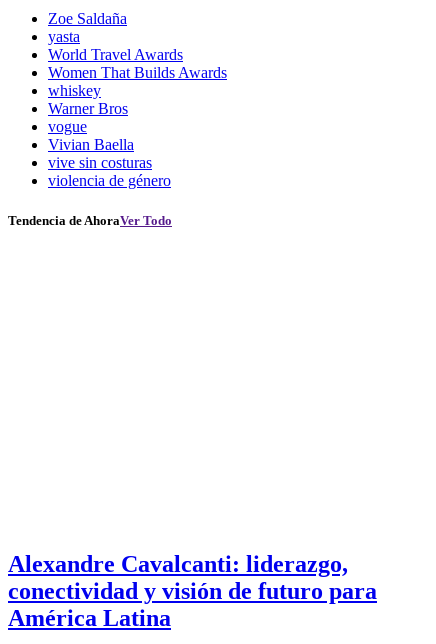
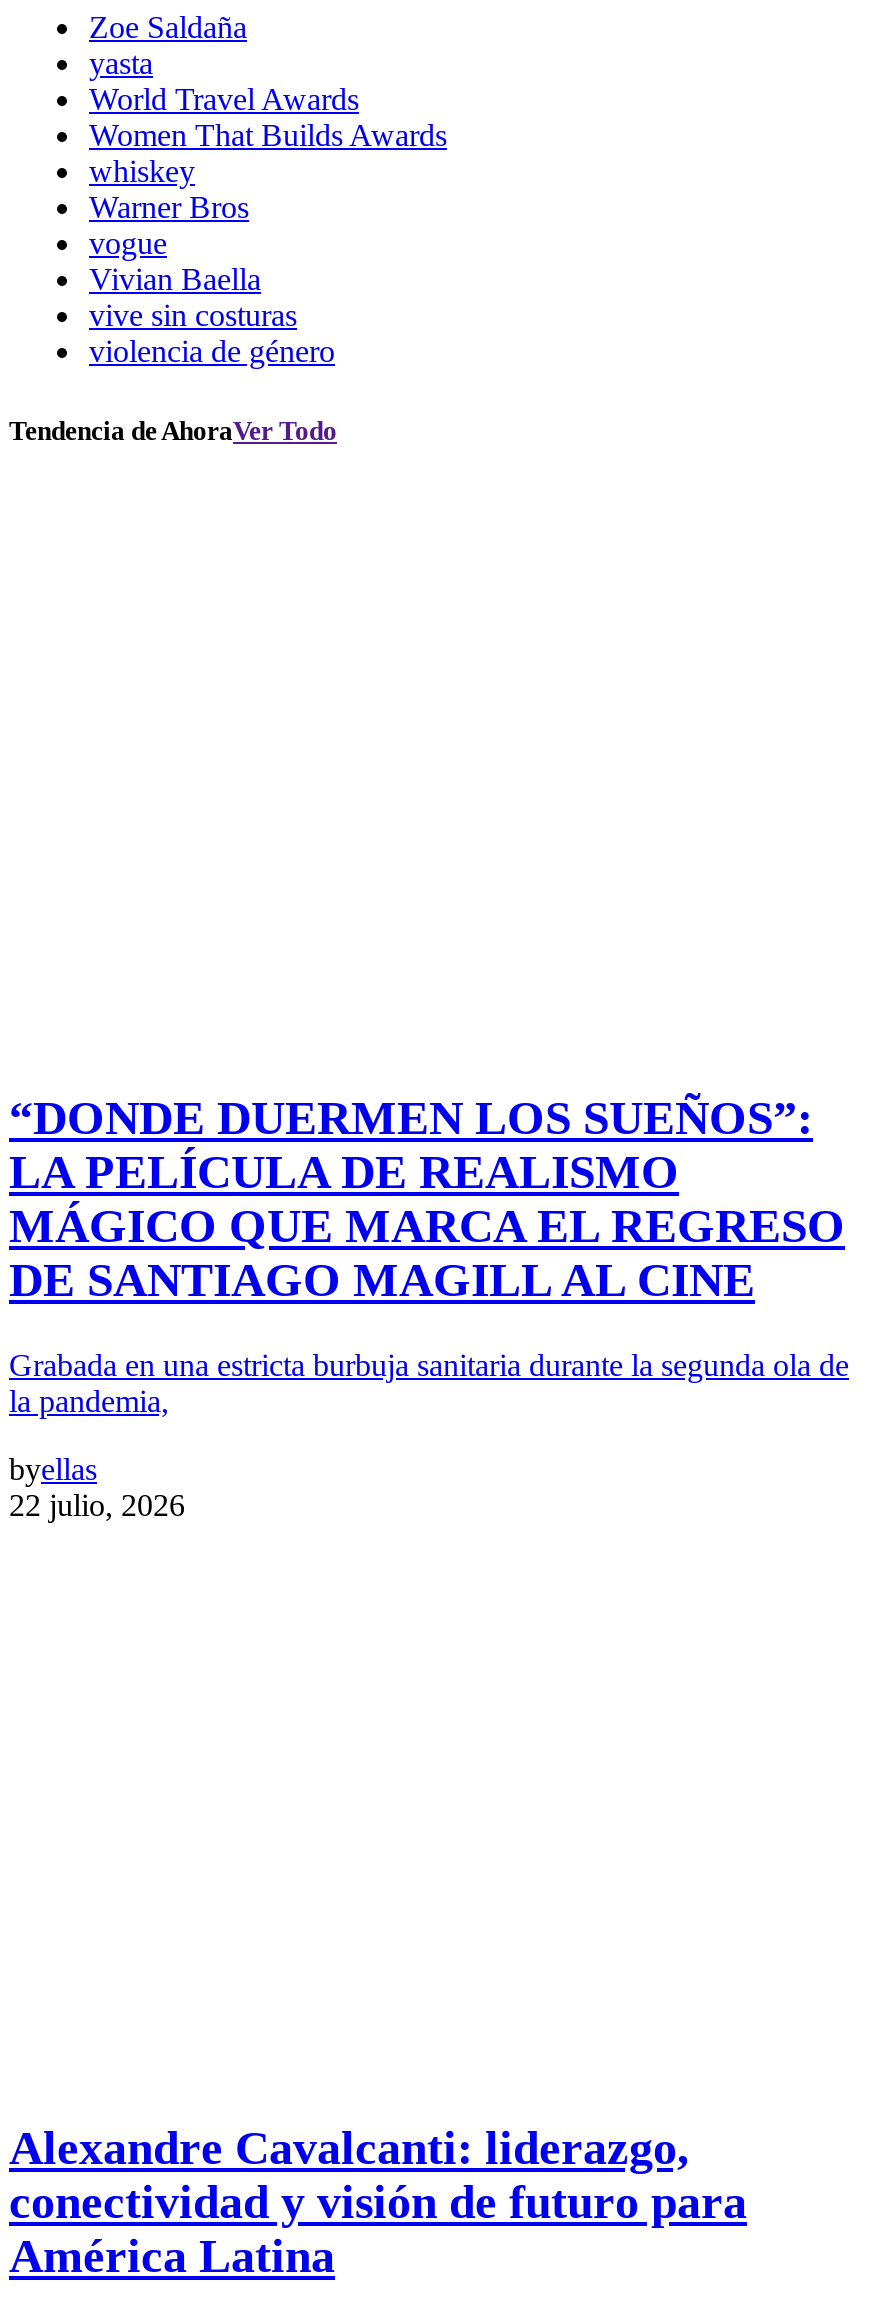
none -> [9,1091,849,1521] “DONDE DUERMEN LOS SUEÑOS”: | LA PELÍCULA DE REALISMO | MÁGICO QUE MARCA EL REGRESO | DE SANTIAGO MAGILL AL CINE | Grabada en una estricta burbuja sanitaria durante la segunda ola de | la pandemia, | byellas | 22 julio, 2026

